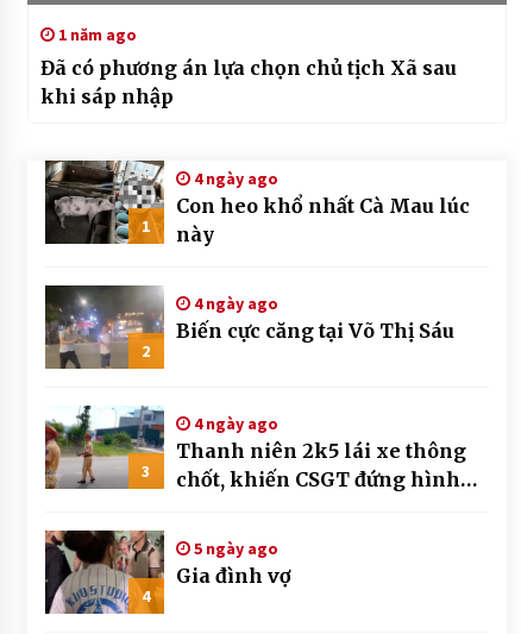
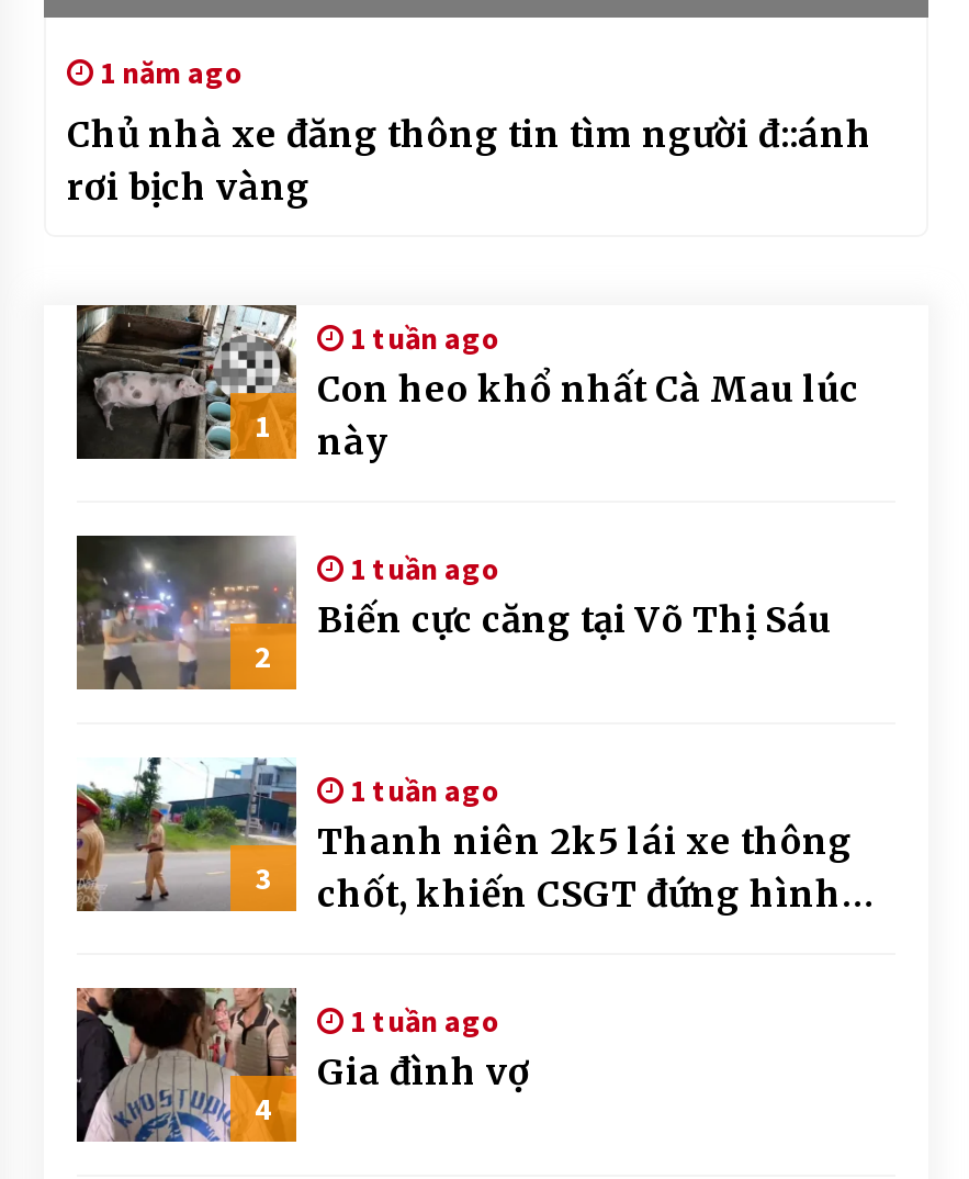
[40,56,456,108] Đã có phương án lựa chọn chủ tịch Xã sau | khi sáp nhập -> [67,112,872,209] Chủ nhà xe đăng thông tin tìm người đ::ánh | rơi bịch vàng
[190,168,278,189] 4 ngày ago -> [343,319,502,358] 1 tuần ago
[190,293,278,314] 4 ngày ago -> [343,549,502,589] 1 tuần ago
[190,413,278,434] 4 ngày ago -> [343,771,502,810] 1 tuần ago
[190,538,278,559] 5 ngày ago -> [343,1001,502,1041] 1 tuần ago

